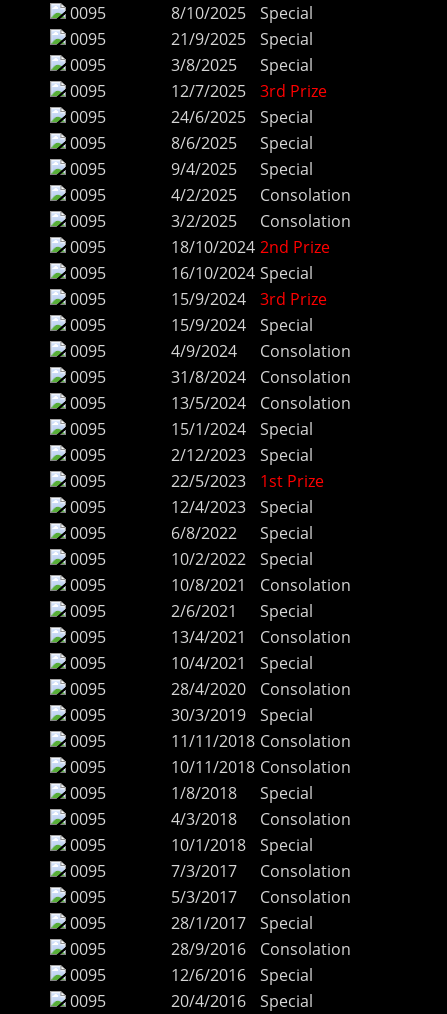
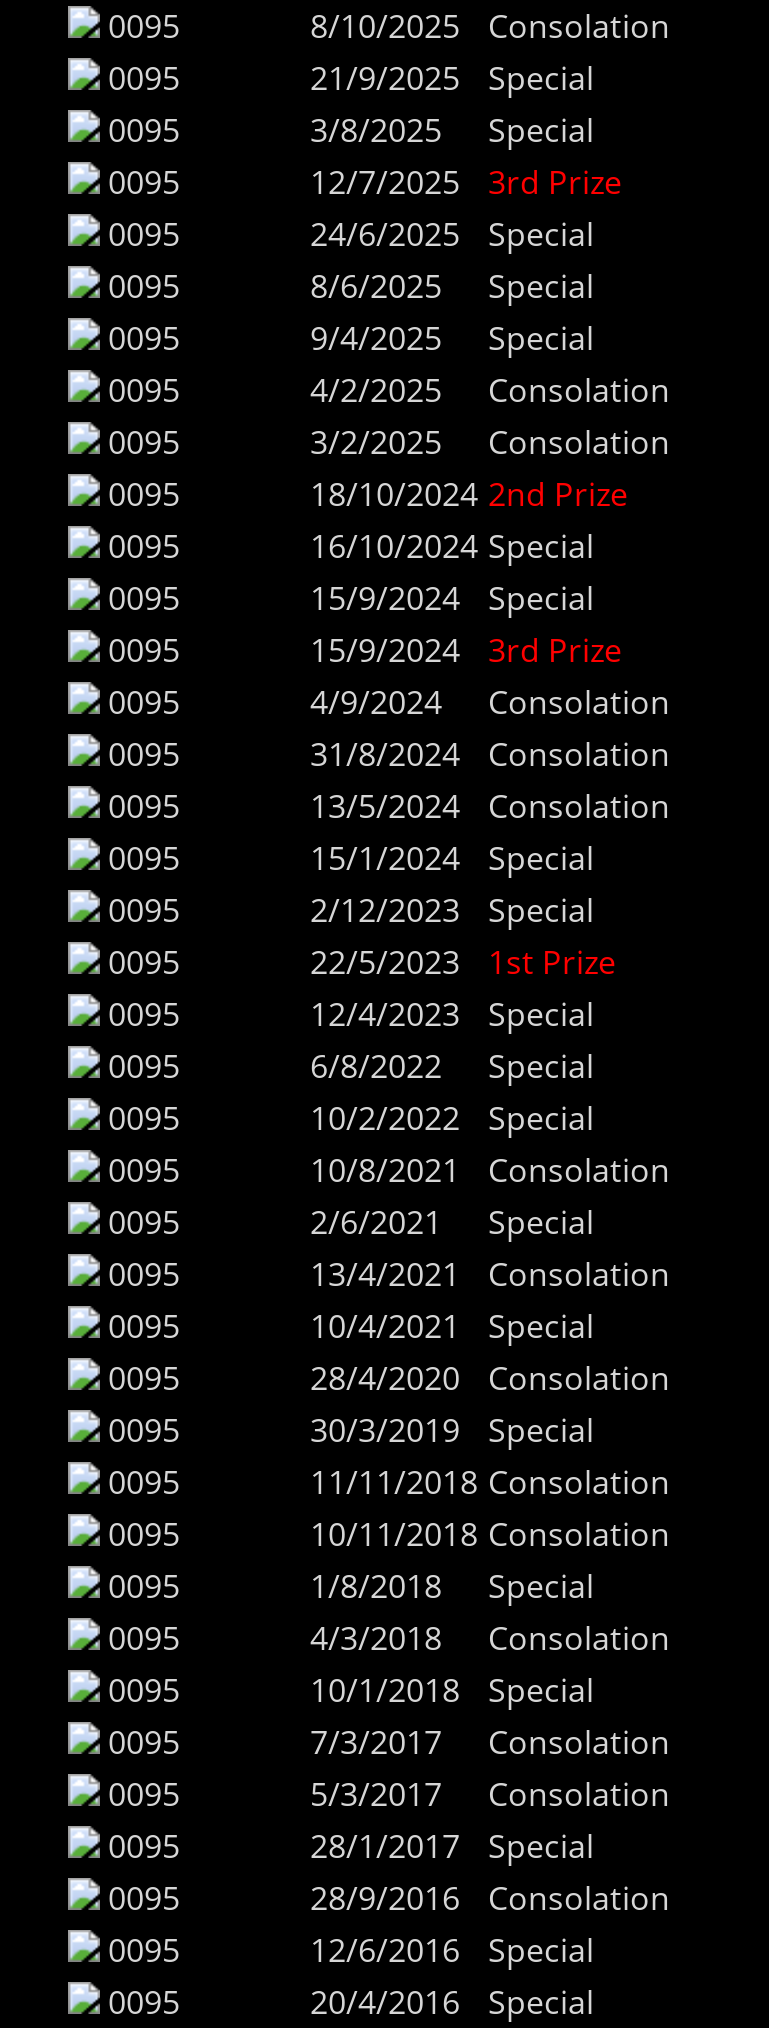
[260,2,313,24] Special -> [488,4,670,48] Consolation
[260,288,327,310] 3rd Prize -> [488,576,594,620] Special
[260,314,313,336] Special -> [488,628,622,672] 3rd Prize

